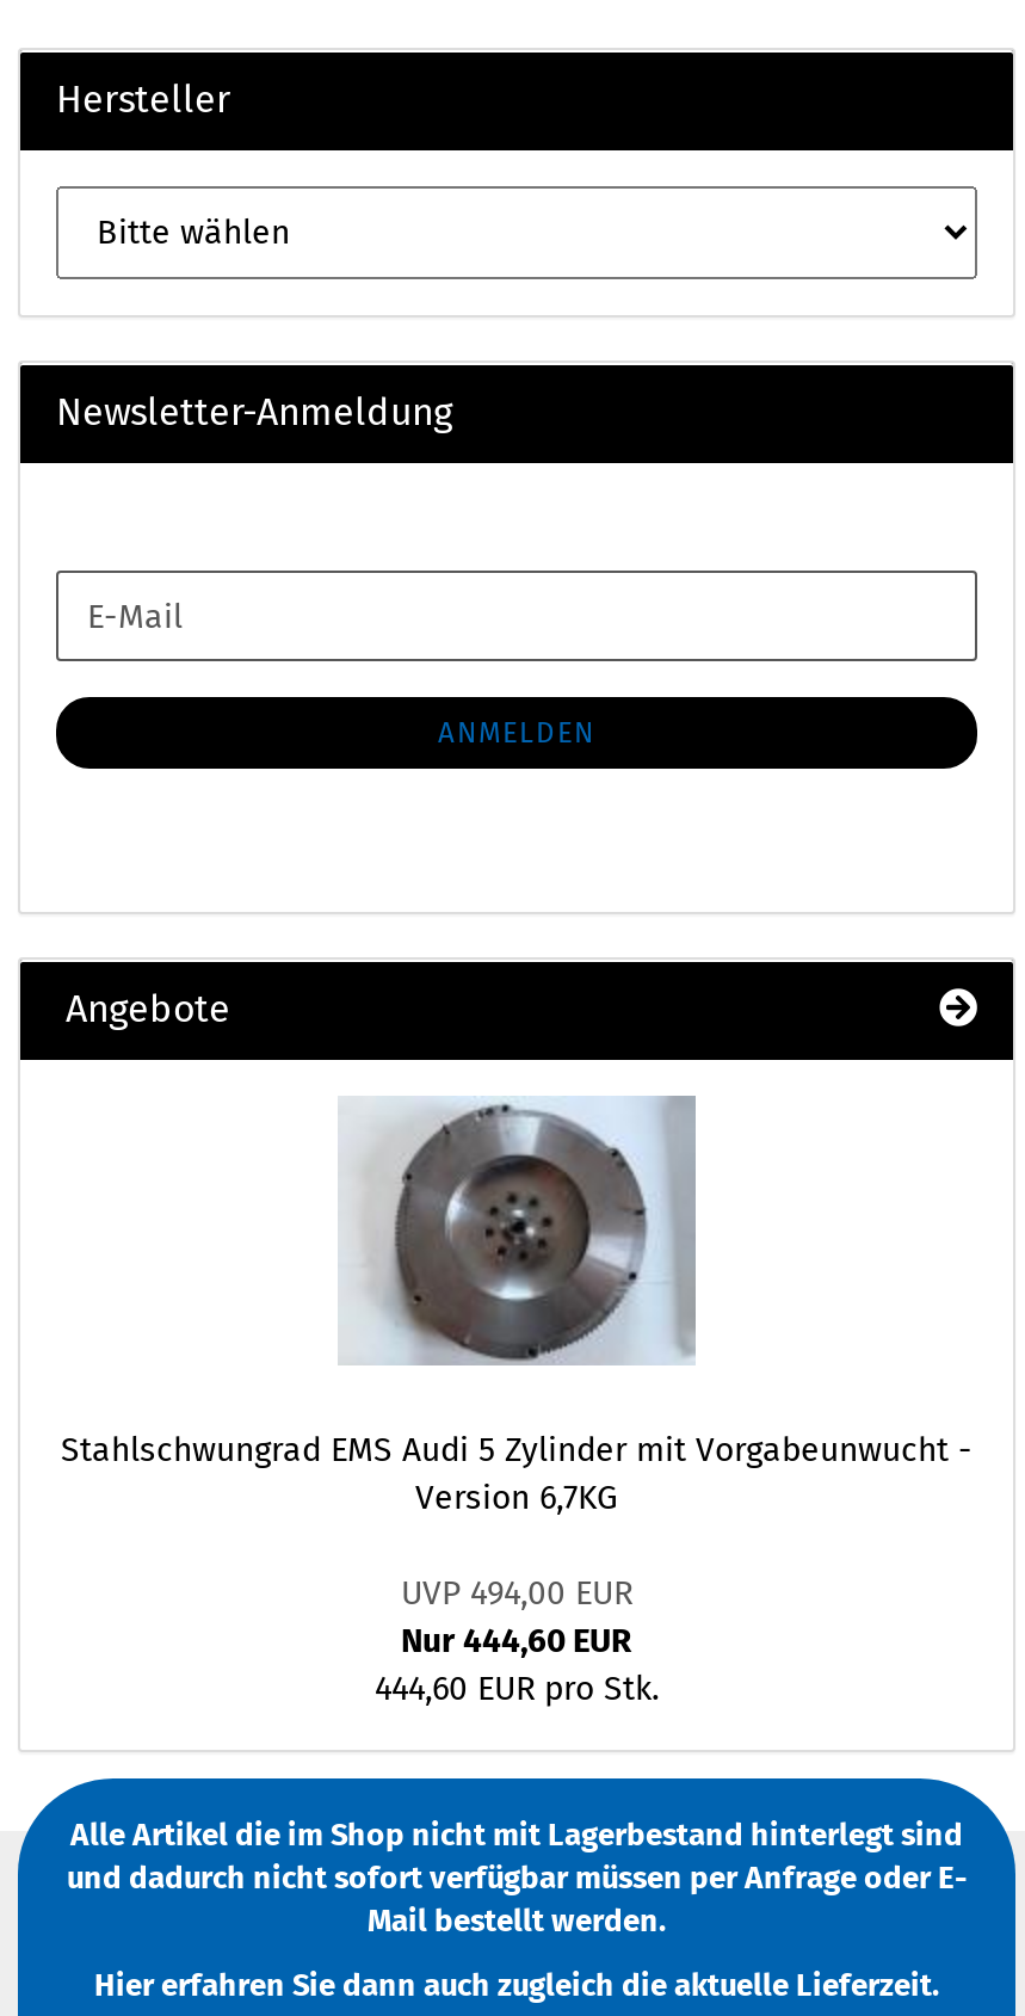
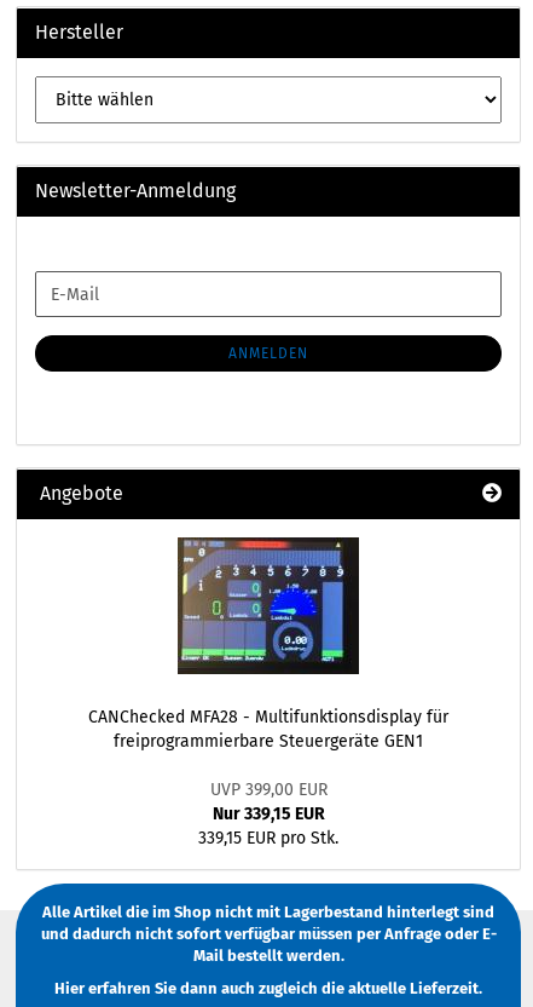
[61,1096,972,1518] [image] | Stahlschwungrad EMS Audi 5 Zylinder mit Vorgabeunwucht - | Version 6,7KG -> [88,536,448,752] [image] | CANChecked MFA28 - Multifunktionsdisplay für | freiprogrammierbare Steuergeräte GEN1
[375,1573,659,1709] UVP 494,00 EUR | Nur 444,60 EUR | 444,60 EUR pro Stk. -> [198,779,338,848] UVP 399,00 EUR | Nur 339,15 EUR | 339,15 EUR pro Stk.

